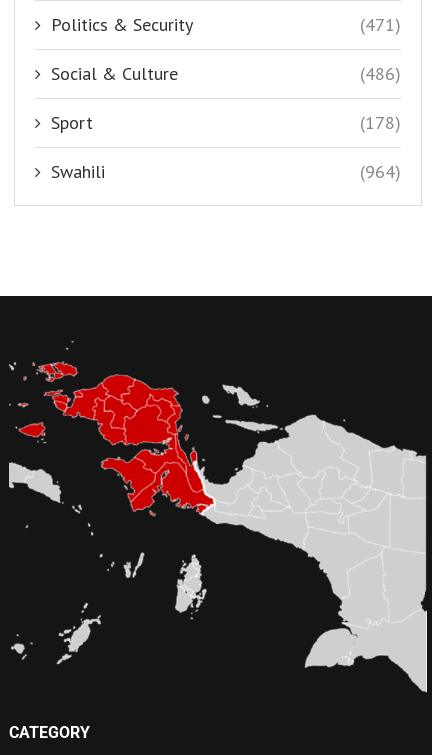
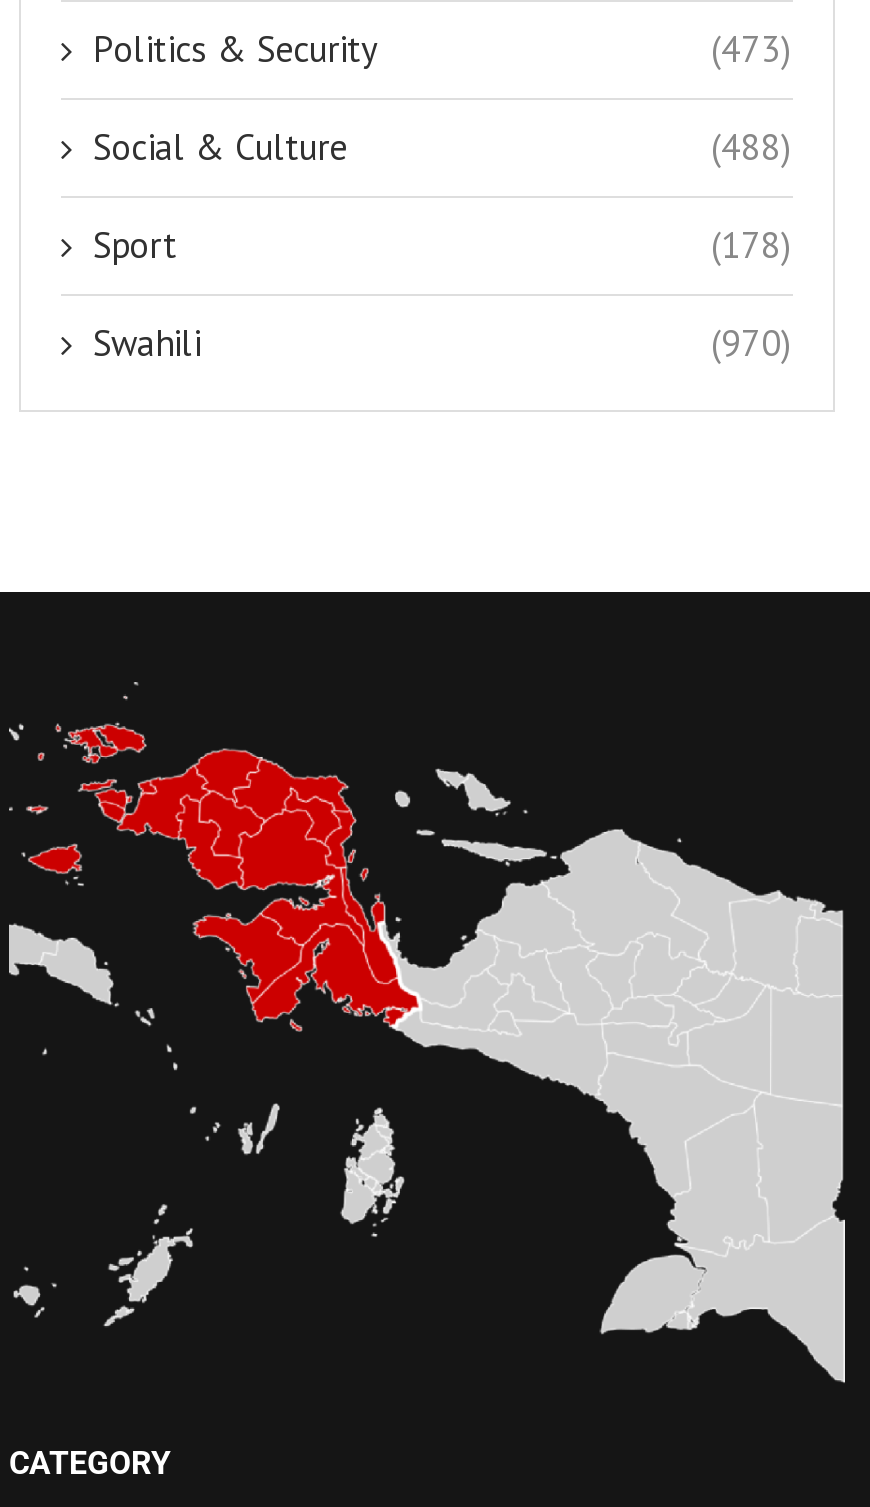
[360,13,401,36] (471) -> [711,26,793,72] (473)
[360,62,401,85] (486) -> [711,124,793,170] (488)
[360,160,401,183] (964) -> [711,320,793,366] (970)

